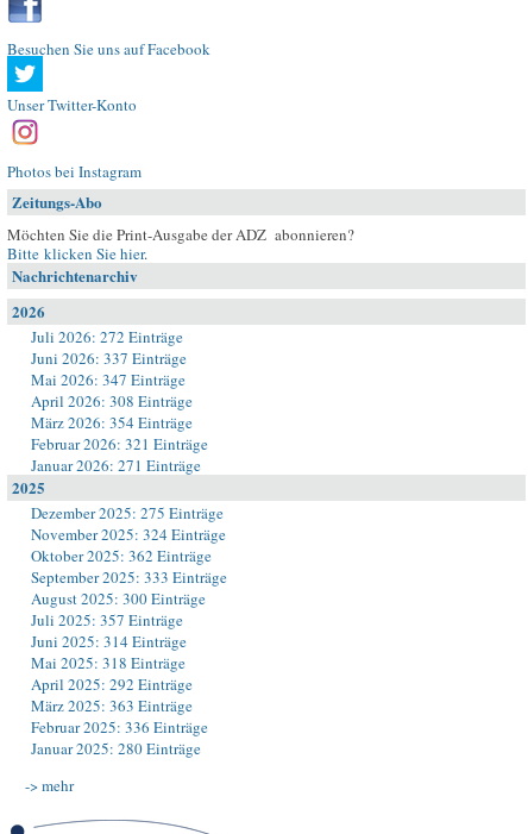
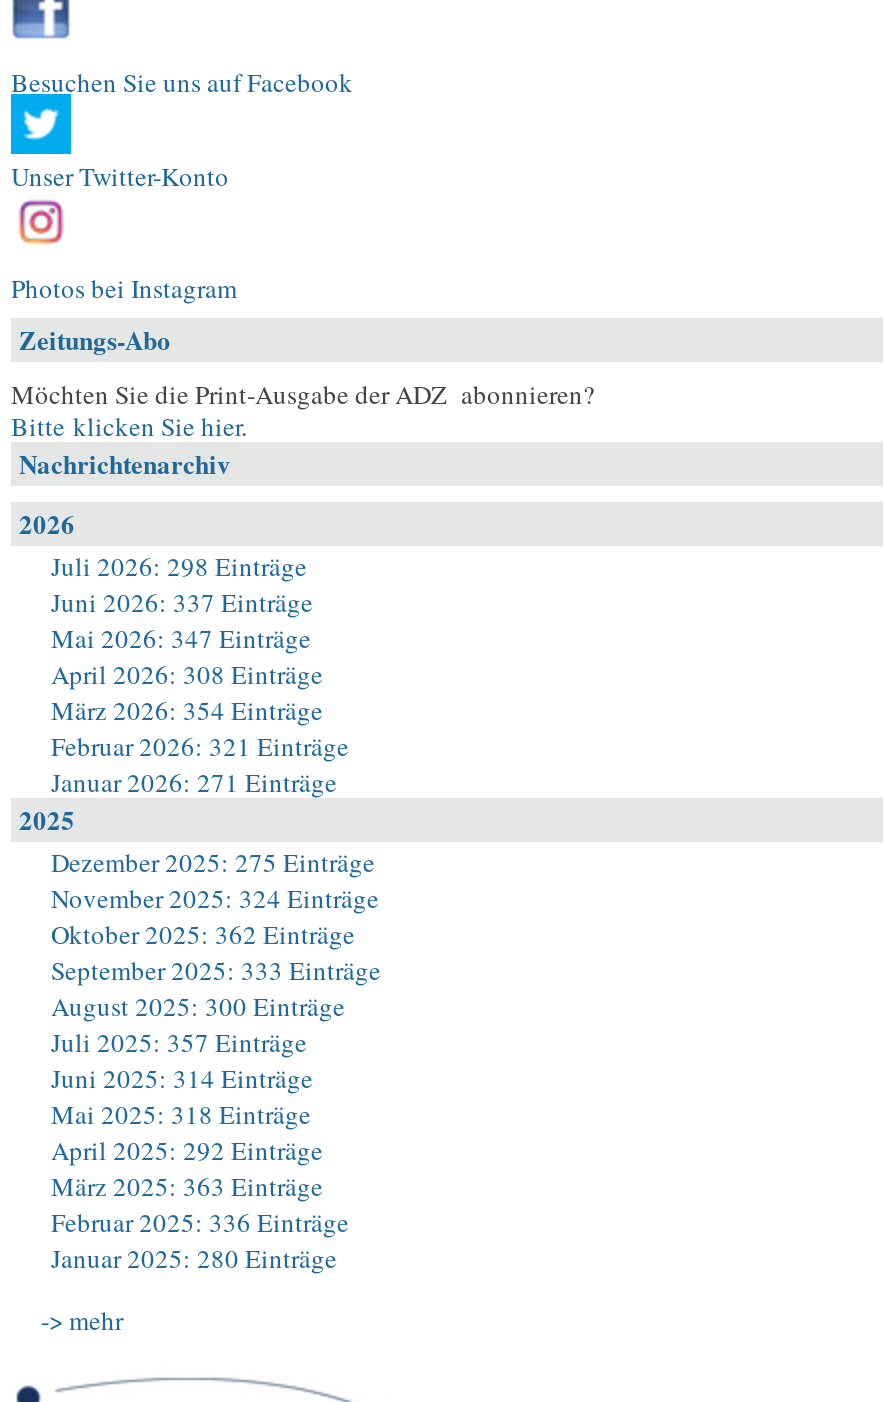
[31,326,183,347] Juli 2026: 272 Einträge -> [51,548,307,584] Juli 2026: 298 Einträge

